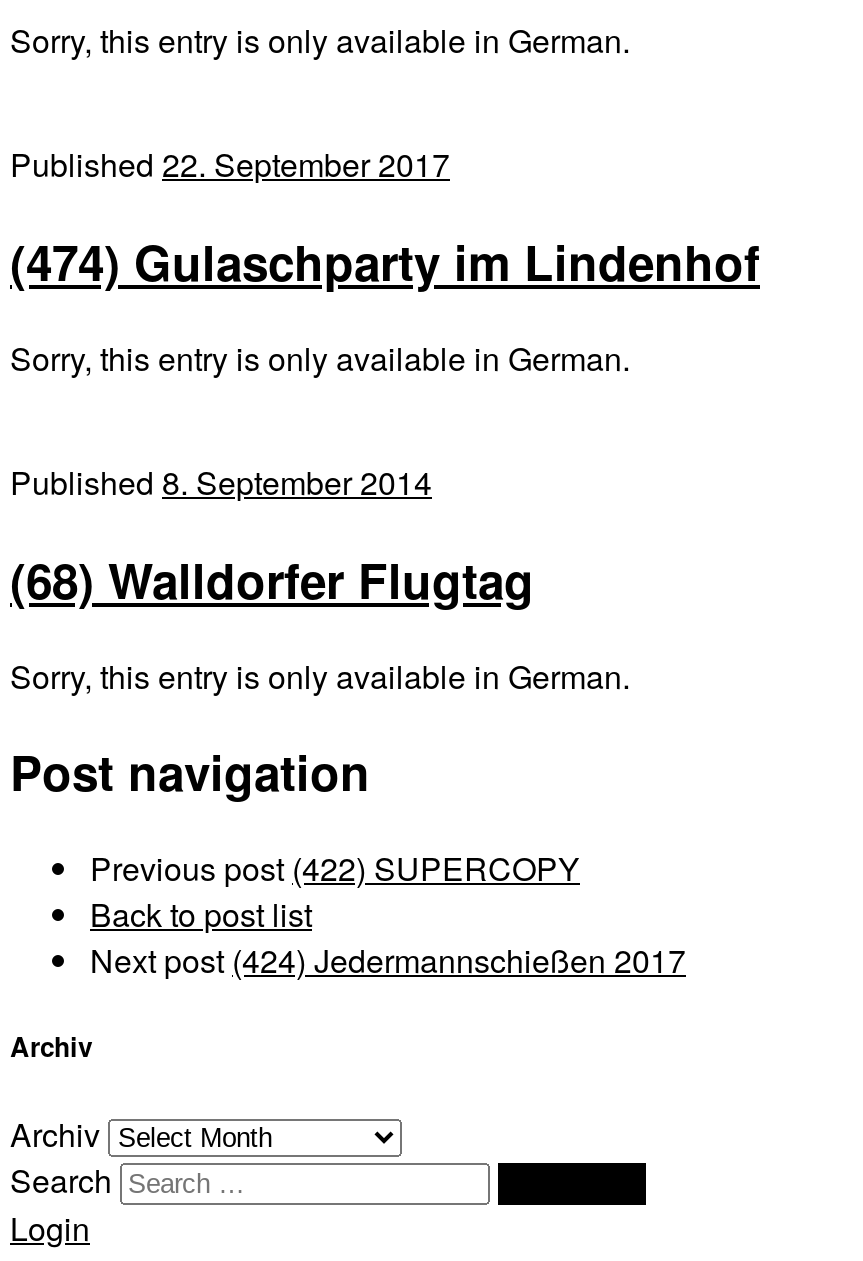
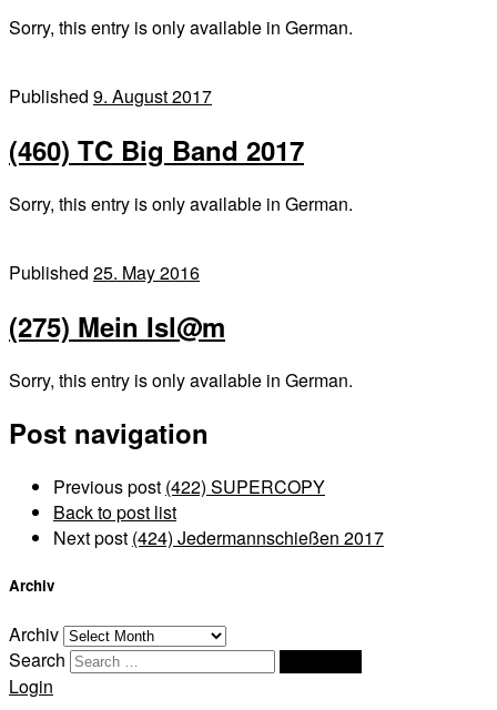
[10,141,450,187] Published 22. September 2017 -> [9,83,212,109] Published 9. August 2017
[10,227,760,295] (474) Gulaschparty im Lindenhof -> [9,131,304,168] (460) TC Big Band 2017
[10,458,432,504] Published 8. September 2014 -> [9,259,200,285] Published 25. May 2016
[10,544,534,612] (68) Walldorfer Flugtag -> [9,307,225,345] (275) Mein Isl@m

